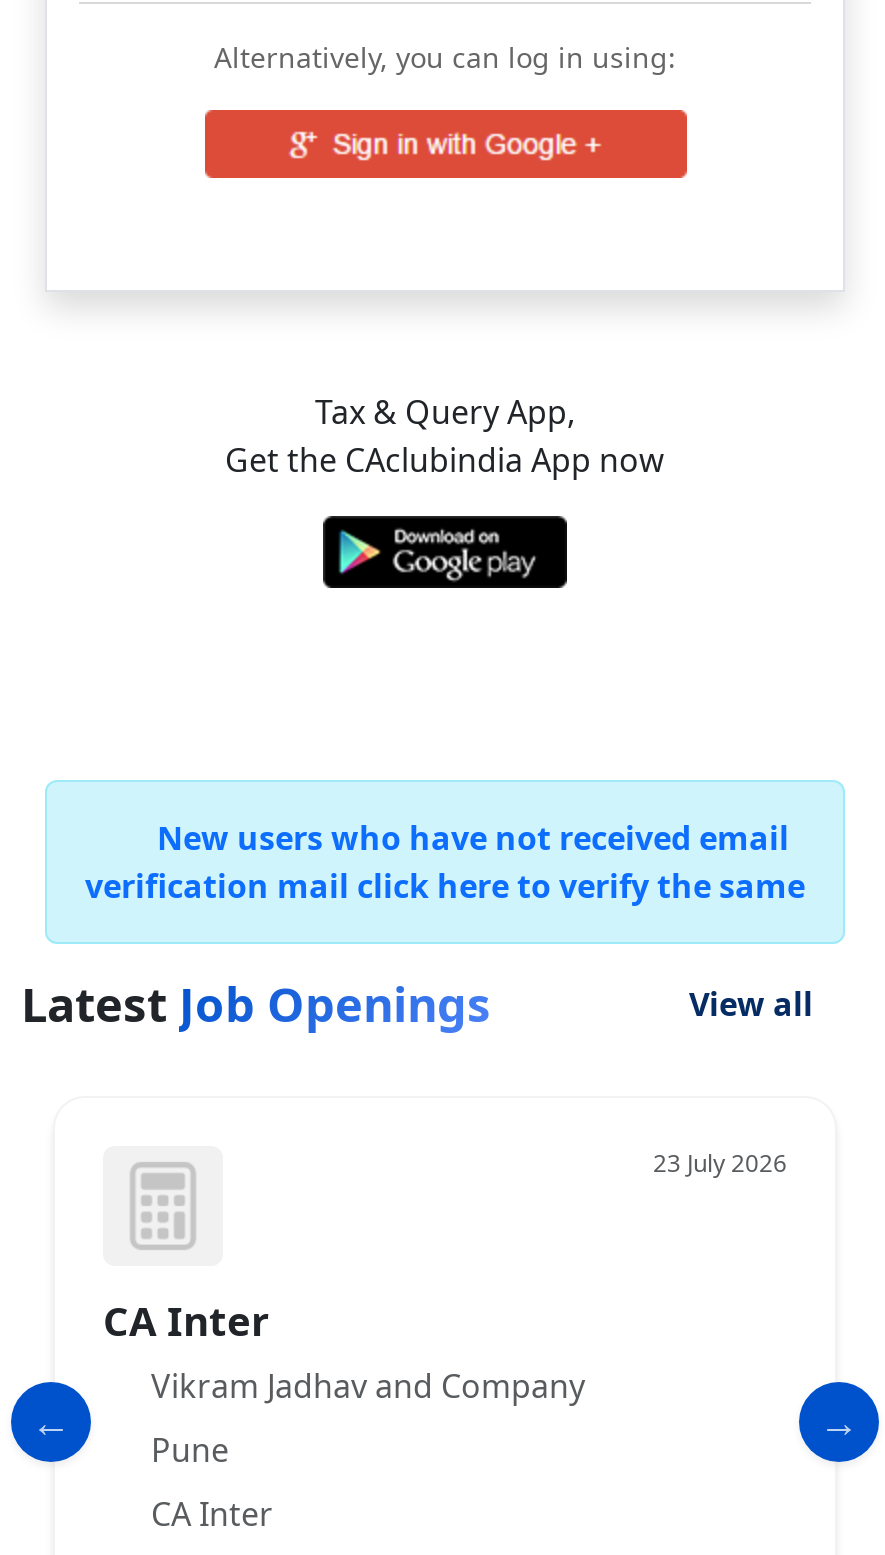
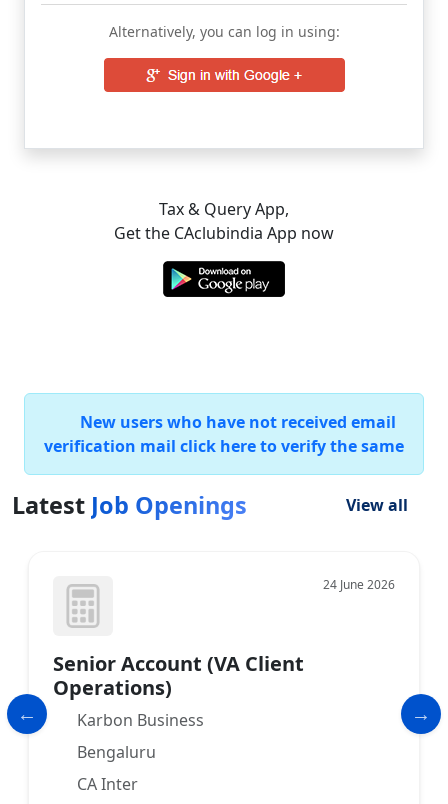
[653,1146,787,1180] 23 July 2026 -> [323,576,395,593] 24 June 2026
[103,1294,585,1408] CA Inter | Vikram Jadhav and Company -> [53,650,304,731] Senior Account (VA Client | Operations) | Karbon Business
[151,1428,229,1472] Pune -> [77,741,156,763] Bengaluru

